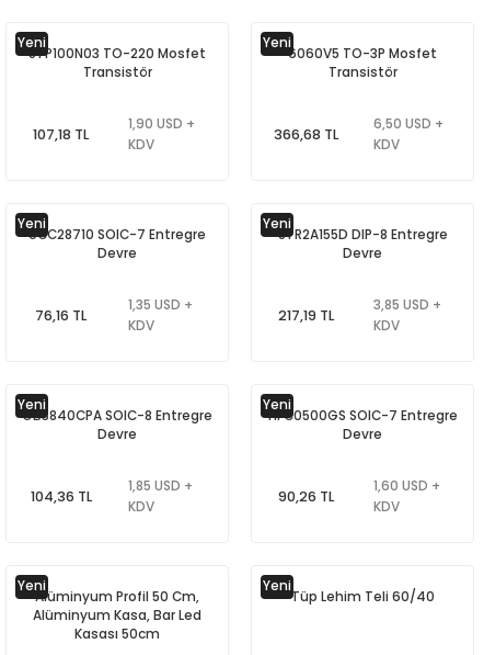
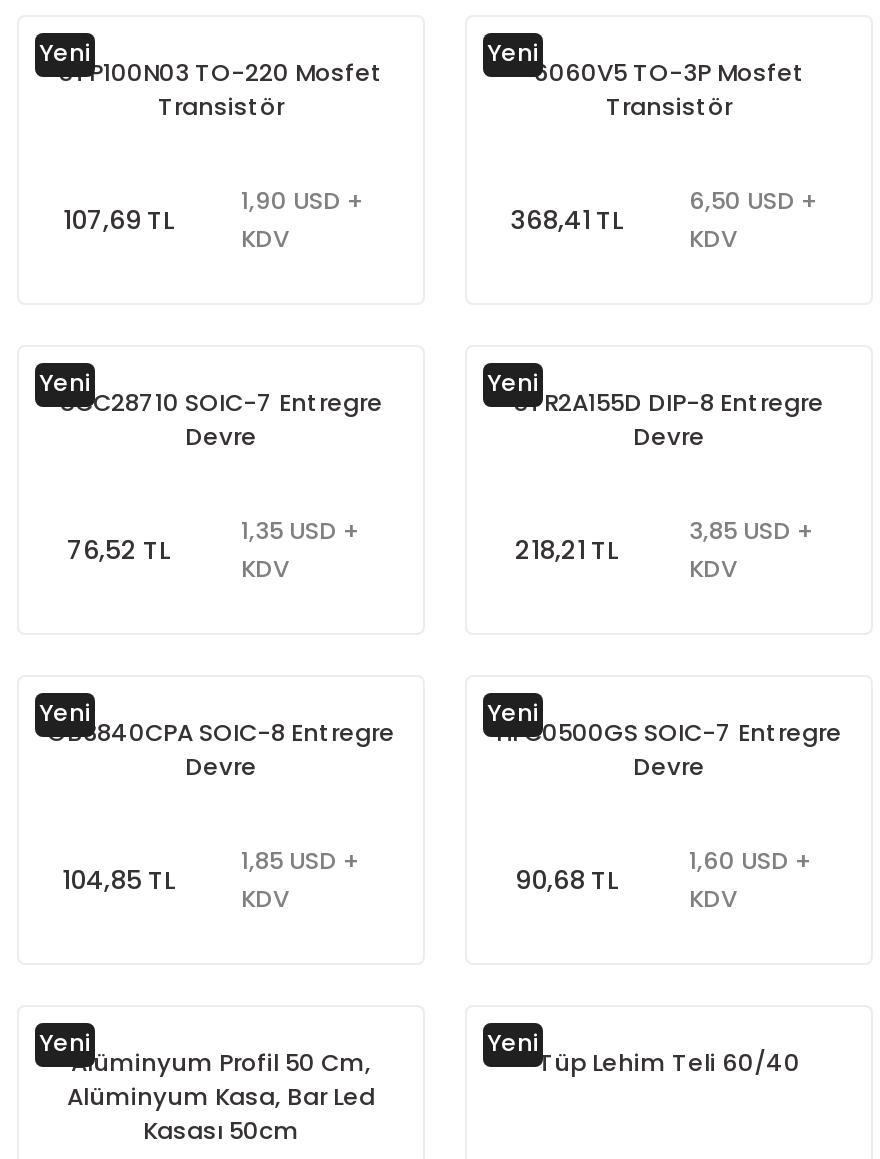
[33,125,89,144] 107,18 TL -> [63,203,173,237] 107,69 TL
[274,125,338,144] 366,68 TL -> [510,203,622,237] 368,41 TL
[35,306,87,325] 76,16 TL -> [67,533,169,567] 76,52 TL
[278,306,334,325] 217,19 TL -> [515,533,617,567] 218,21 TL
[30,487,91,506] 104,36 TL -> [62,863,174,897] 104,85 TL
[278,487,334,506] 90,26 TL -> [515,863,617,897] 90,68 TL

